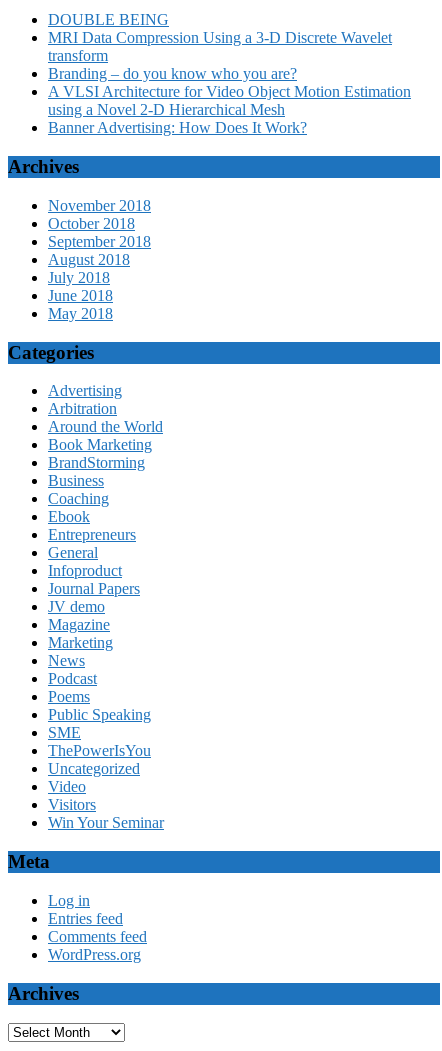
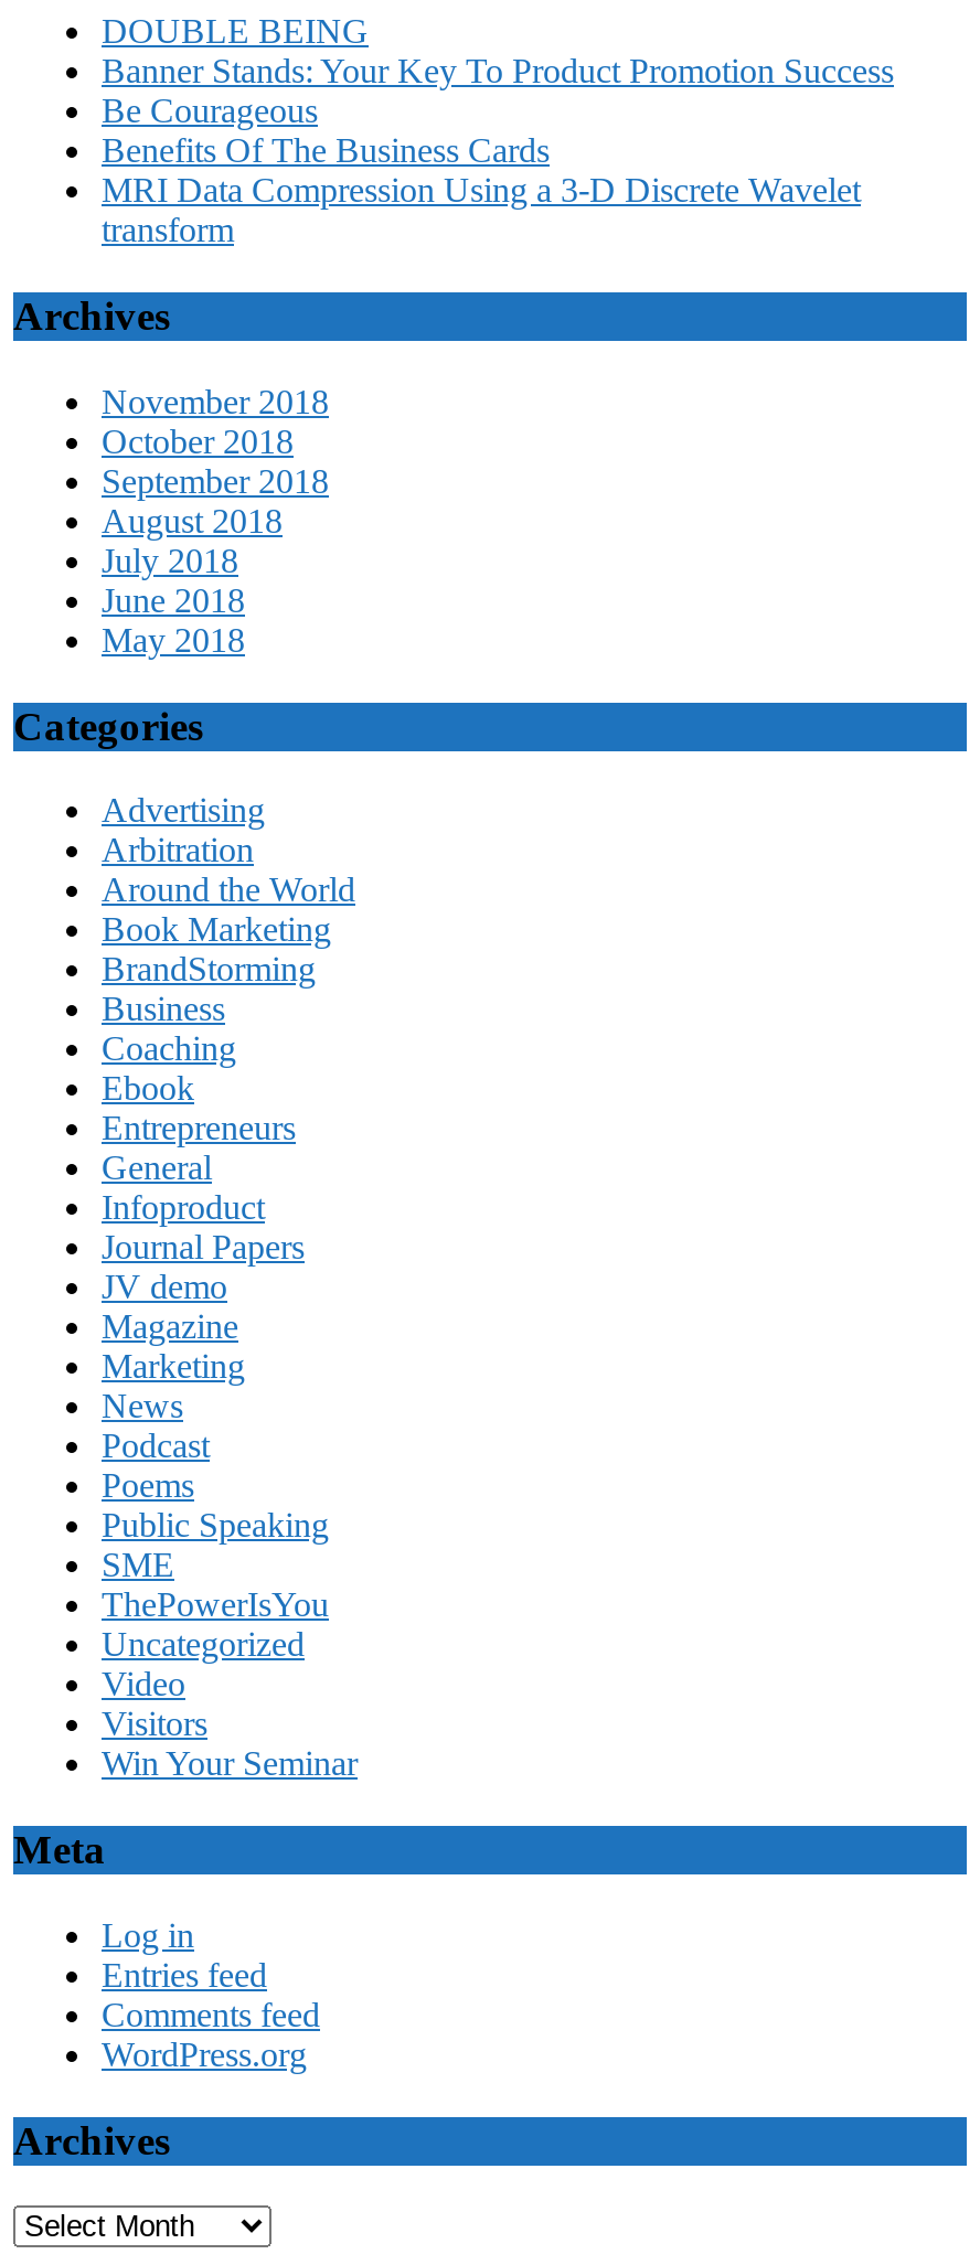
none -> [102,53,894,170] Banner Stands: Your Key To Product Promotion Success | Be Courageous | Benefits Of The Business Cards
moved [48,29,392,64] -> [102,172,861,249]: MRI Data Compression Using a 3-D Discrete Wavelet | transform
[48,65,411,136] Branding – do you know who you are? | A VLSI Architecture for Video Object Motion Estimation | using a Novel 2-D Hierarchical Mesh | Banner Advertising: How Does It Work? -> none

